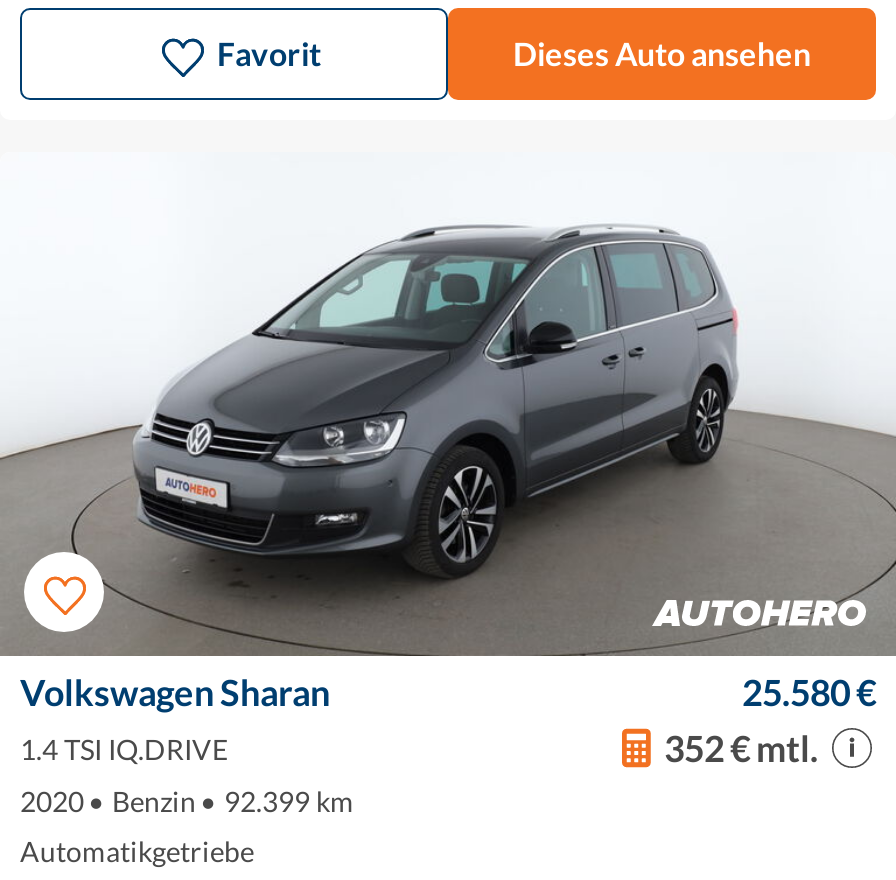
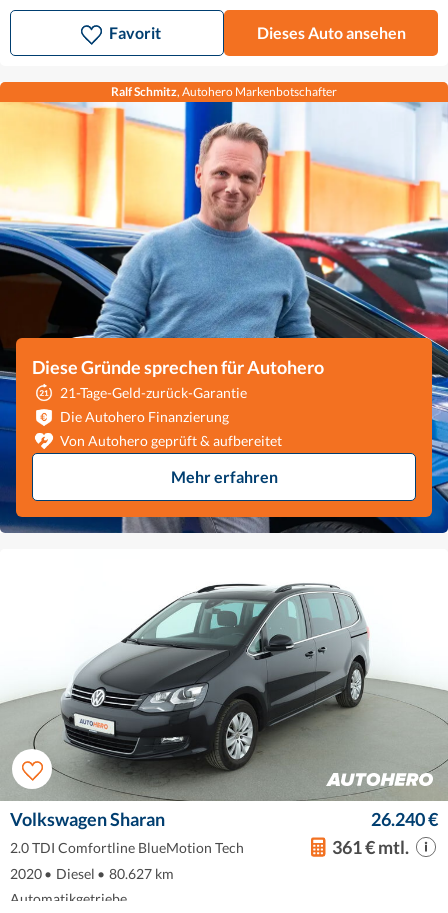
none -> [3,81,445,364] [image] | Ralf Schmitz, Autohero Markenbotschafter
none -> [3,356,445,534] [image] | Diese Gründe sprechen für Autohero | 21-Tage-Geld-zurück-Garantie | Die Autohero Finanzierung | Von Autohero geprüft & aufbereitet | Mehr erfahren
moved [6,222,890,654] -> [3,583,445,801]: [image]
[20,670,876,818] 25.580 € | 1.4 TSI IQ.DRIVE | 352 € mtl. | 2020 • Benzin • 92.399 km -> [10,808,438,882] 26.240 € | 2.0 TDI Comfortline BlueMotion Tech | 361 € mtl. | 2020 • Diesel • 80.627 km

